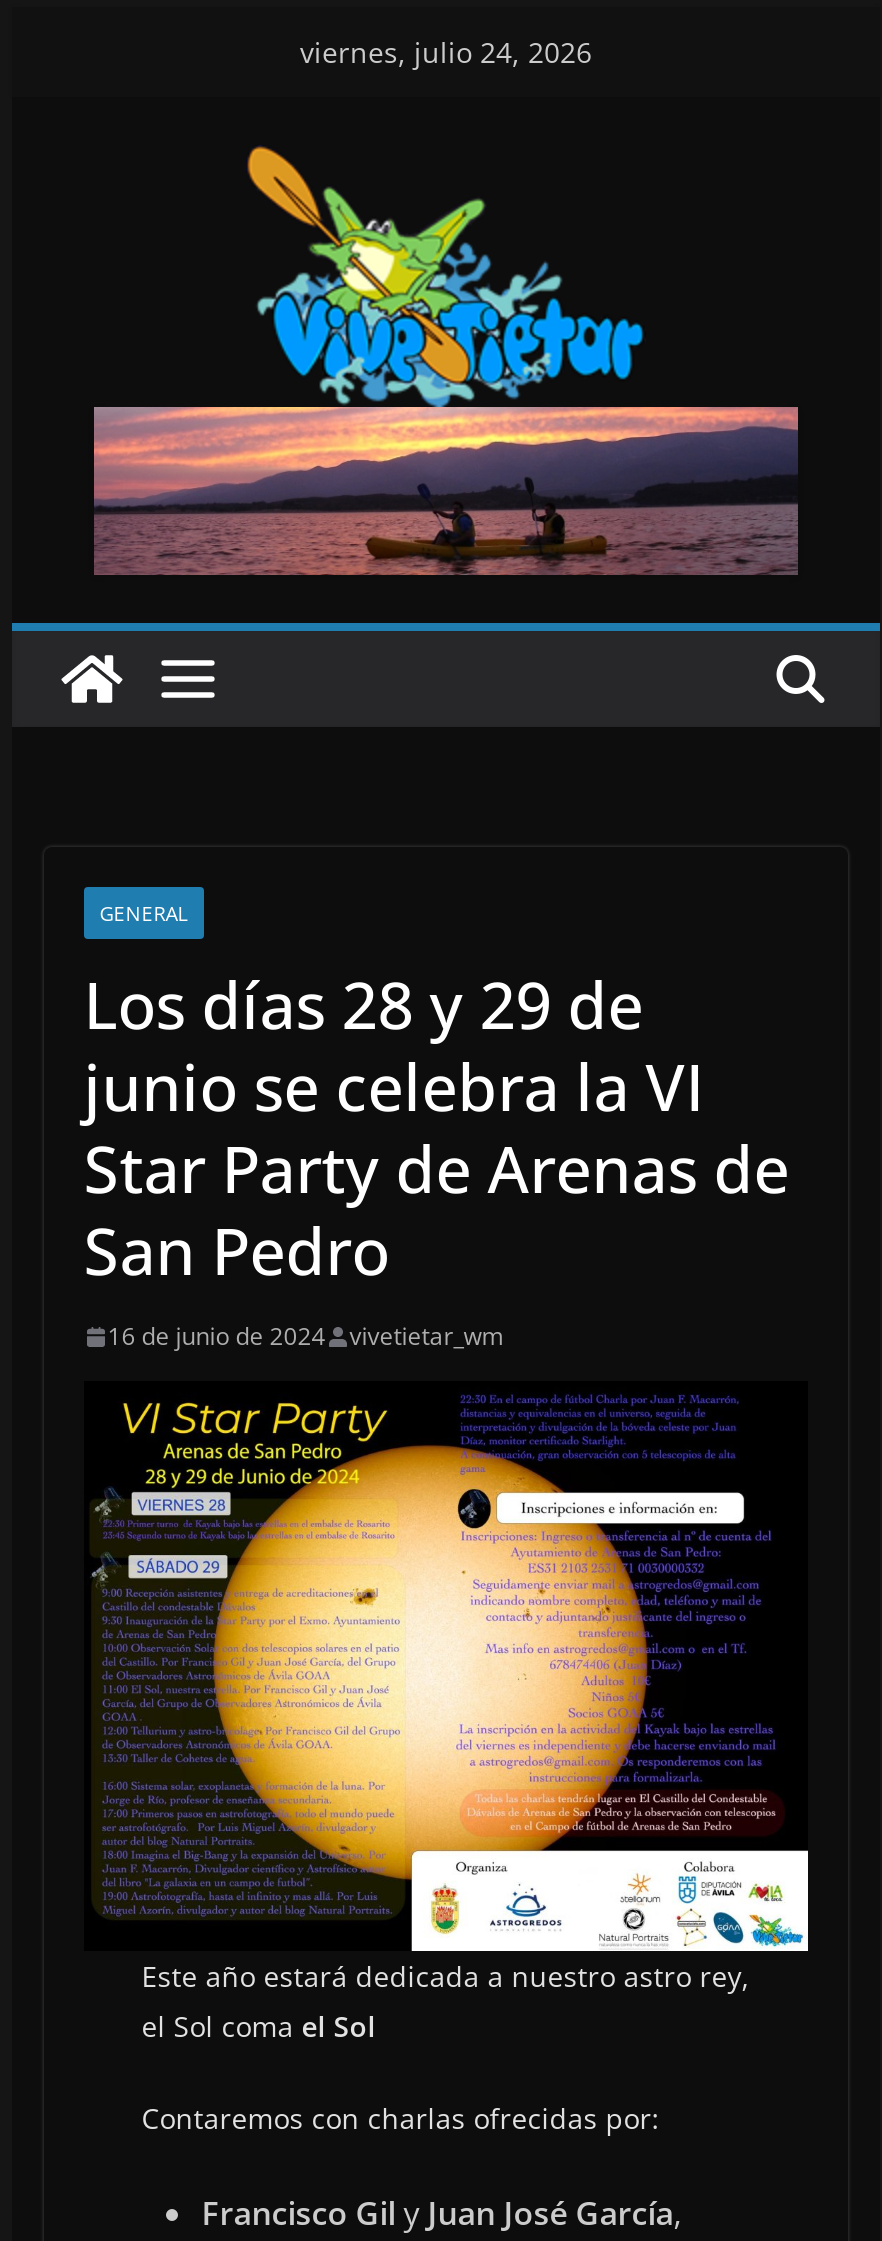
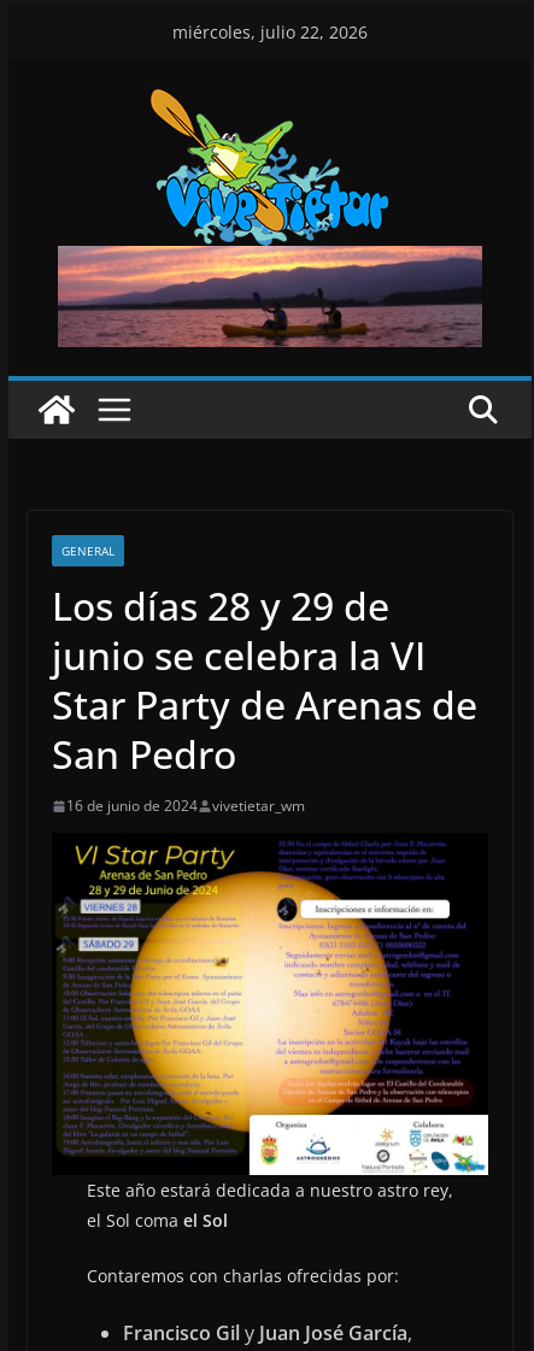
[300,33,592,71] viernes, julio 24, 2026 -> [172,20,368,43] miércoles, julio 22, 2026

